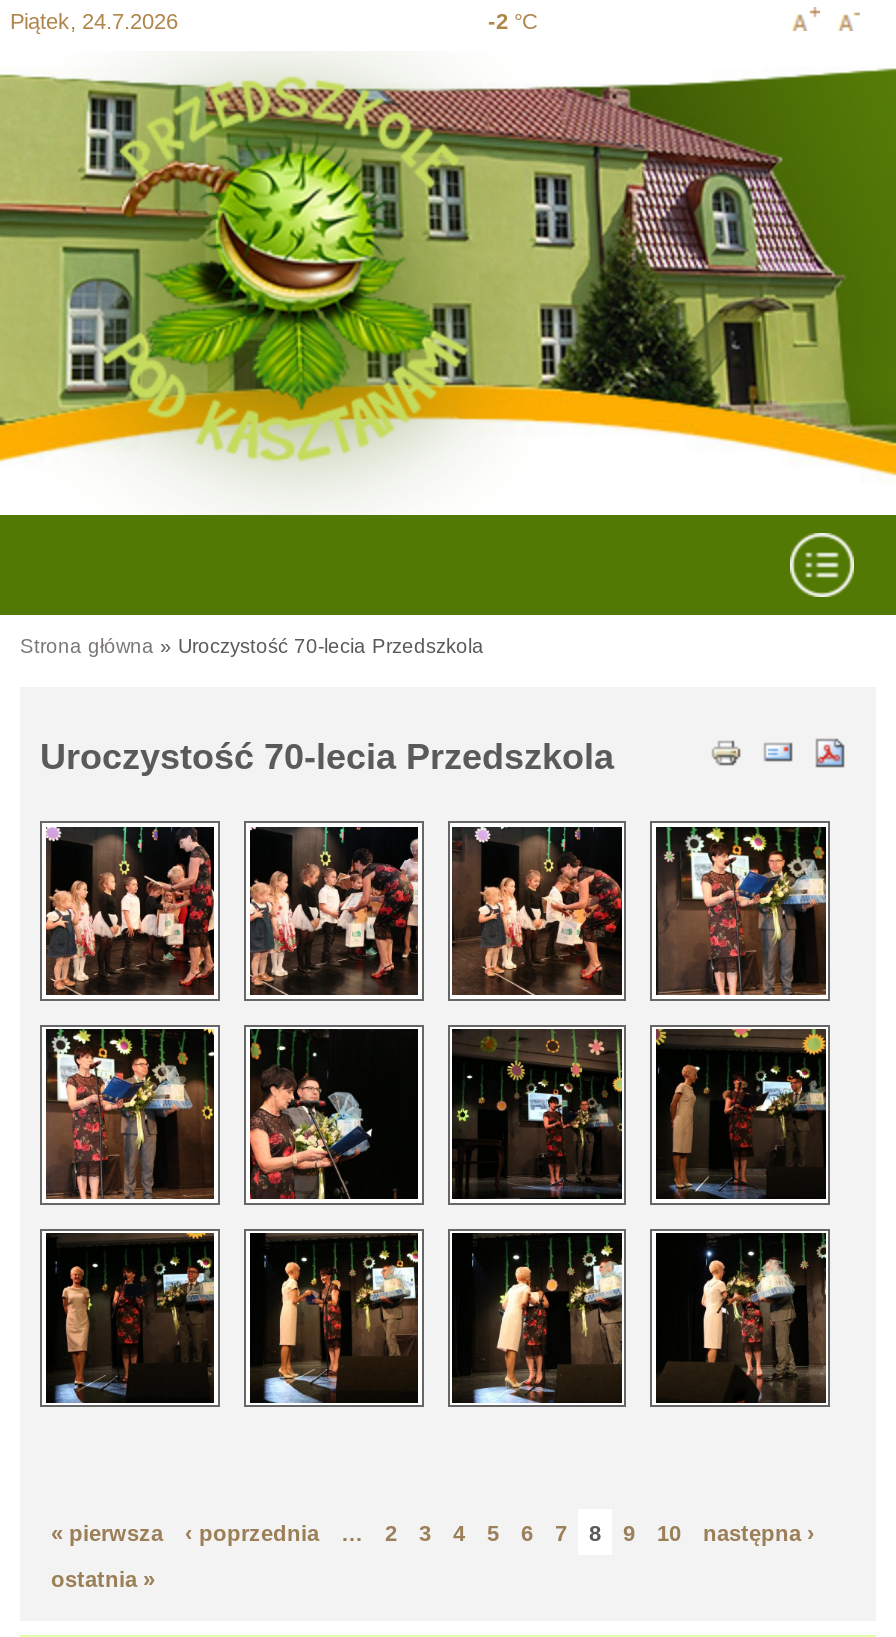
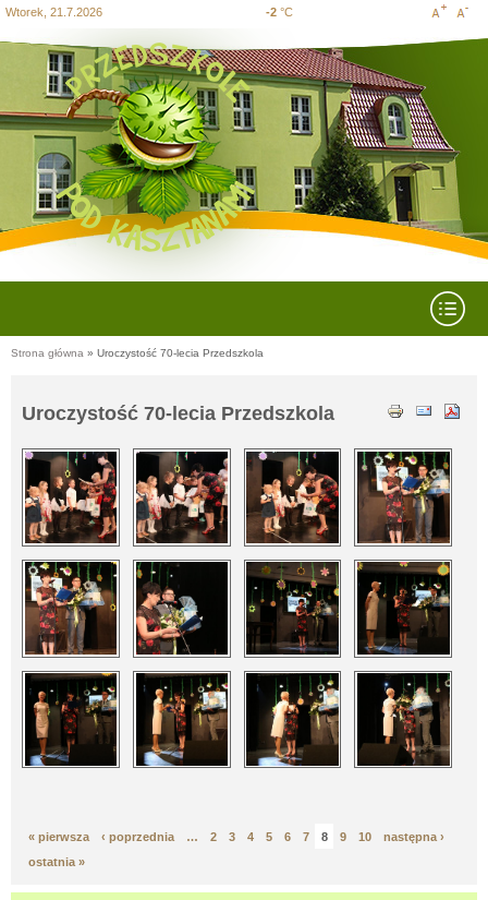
[10,9,178,33] Piątek, 24.7.2026 -> [5,5,102,19] Wtorek, 21.7.2026

